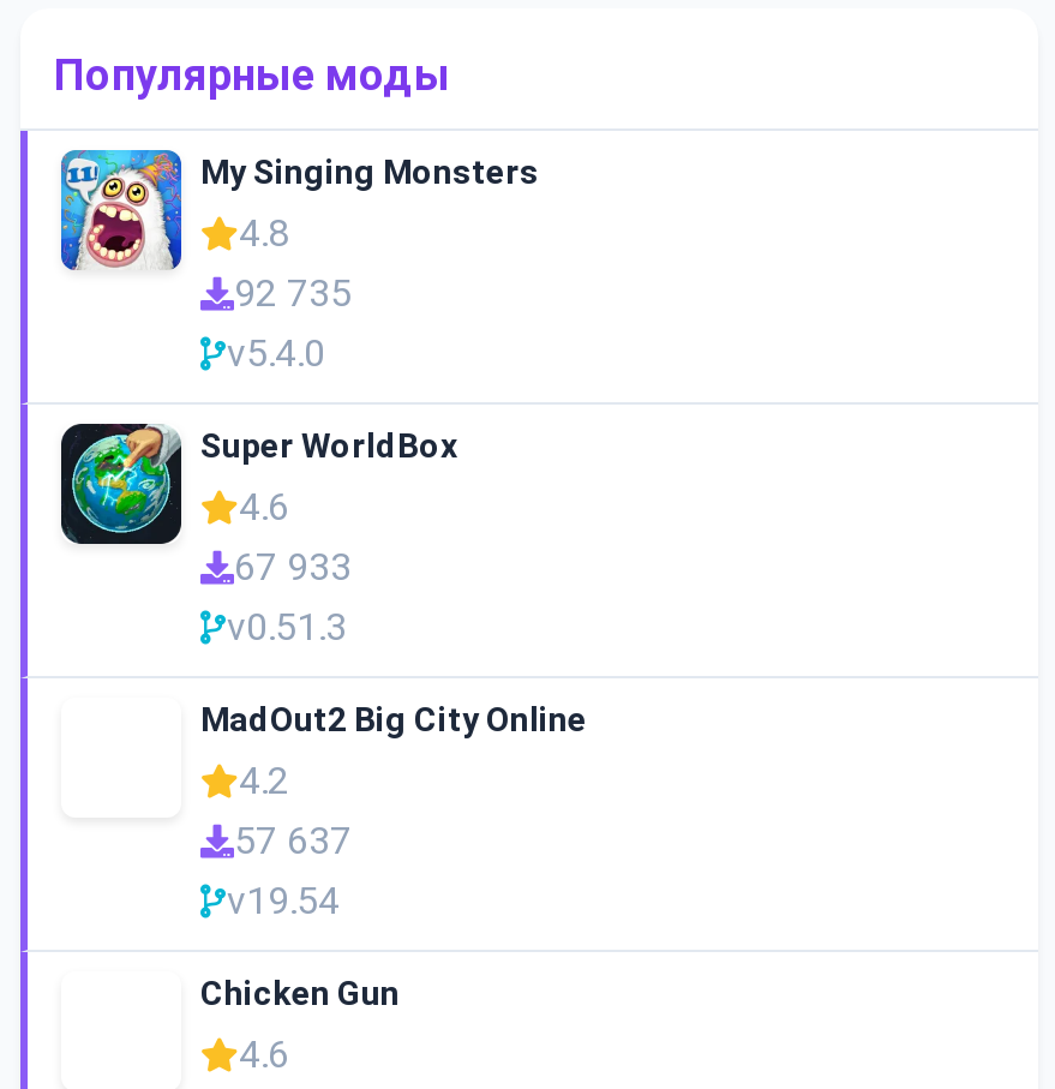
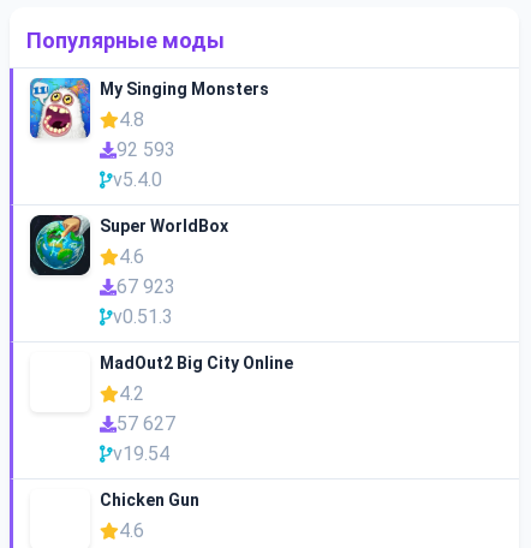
[234,271,352,317] 92 735 -> [117,139,175,162] 92 593
[234,545,352,590] 67 933 -> [117,276,175,299] 67 923
[234,819,352,864] 57 637 -> [117,413,175,436] 57 627

